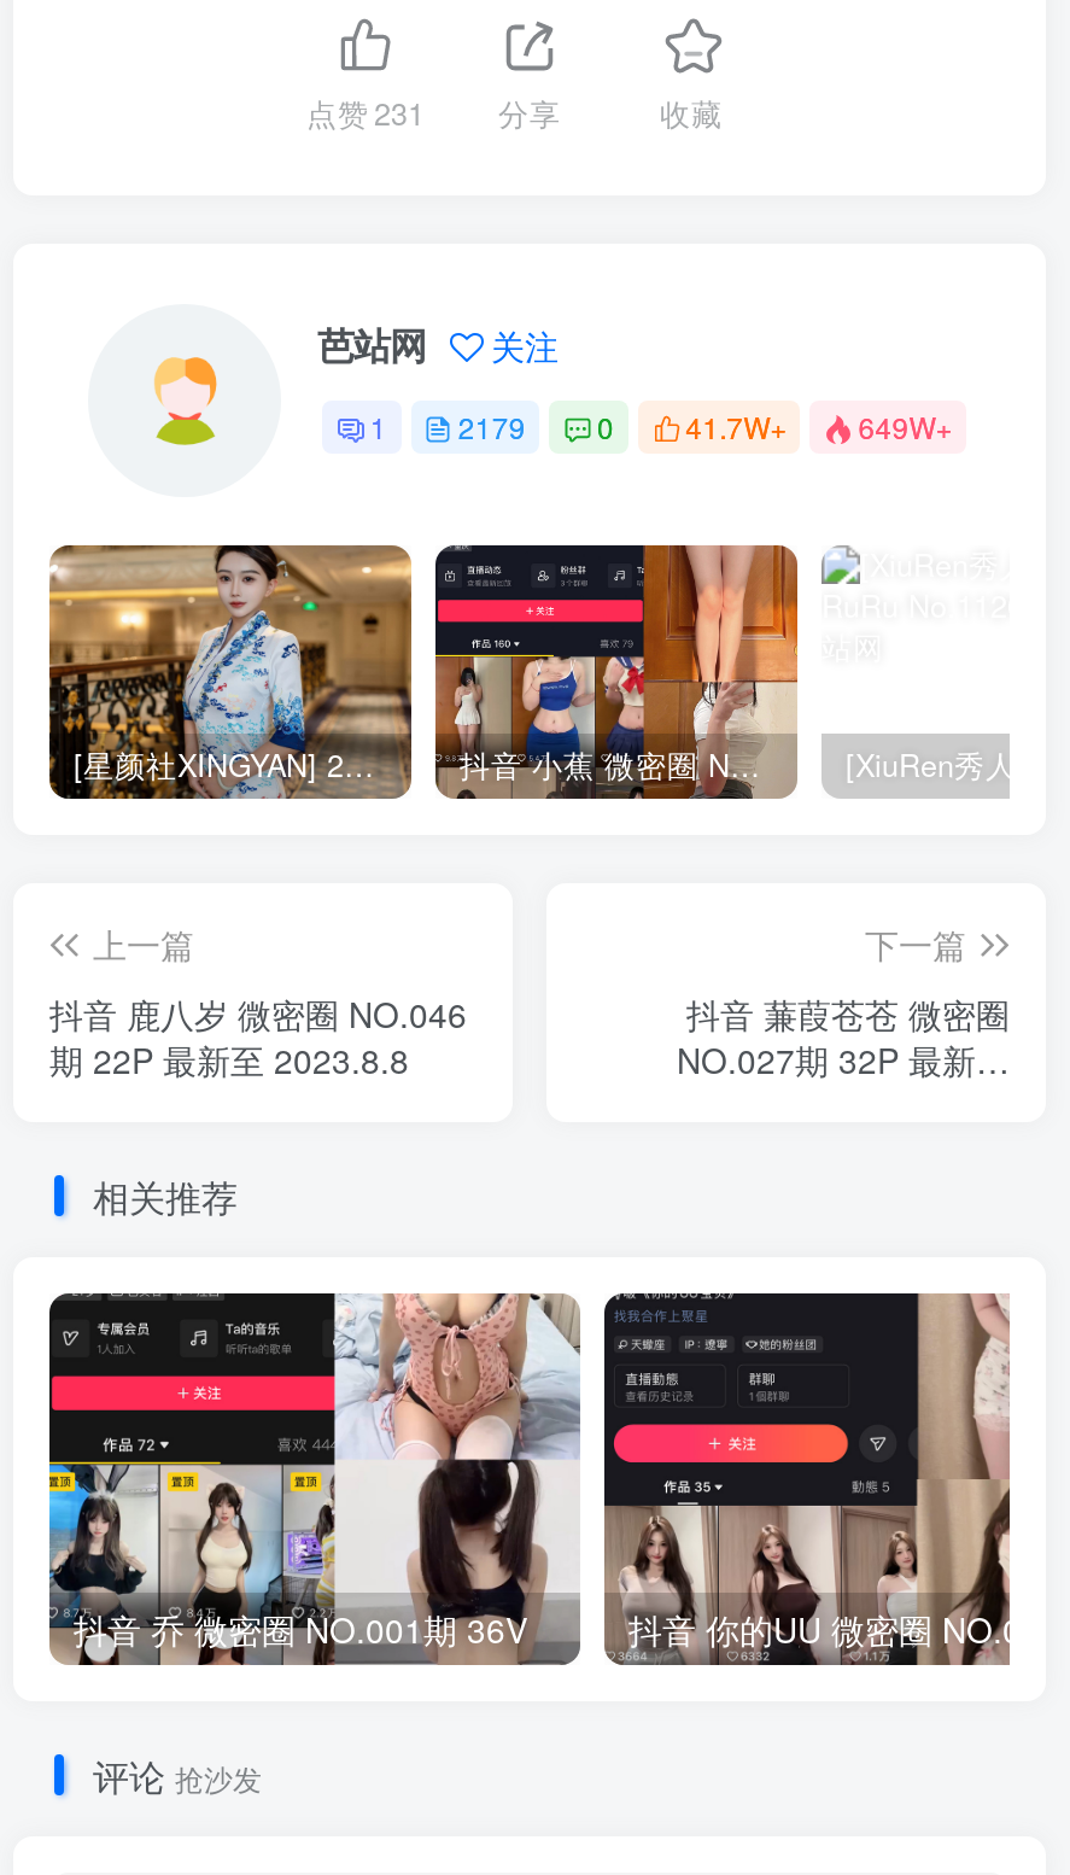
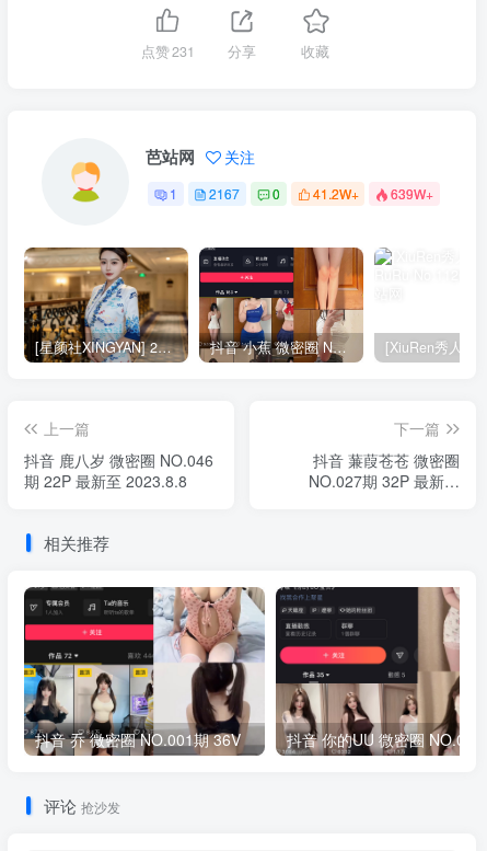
[458,407,526,448] 2179 -> [209,185,240,203] 2167
[685,407,952,448] 41.7W+ | 649W+ -> [313,185,434,203] 41.2W+ | 639W+

